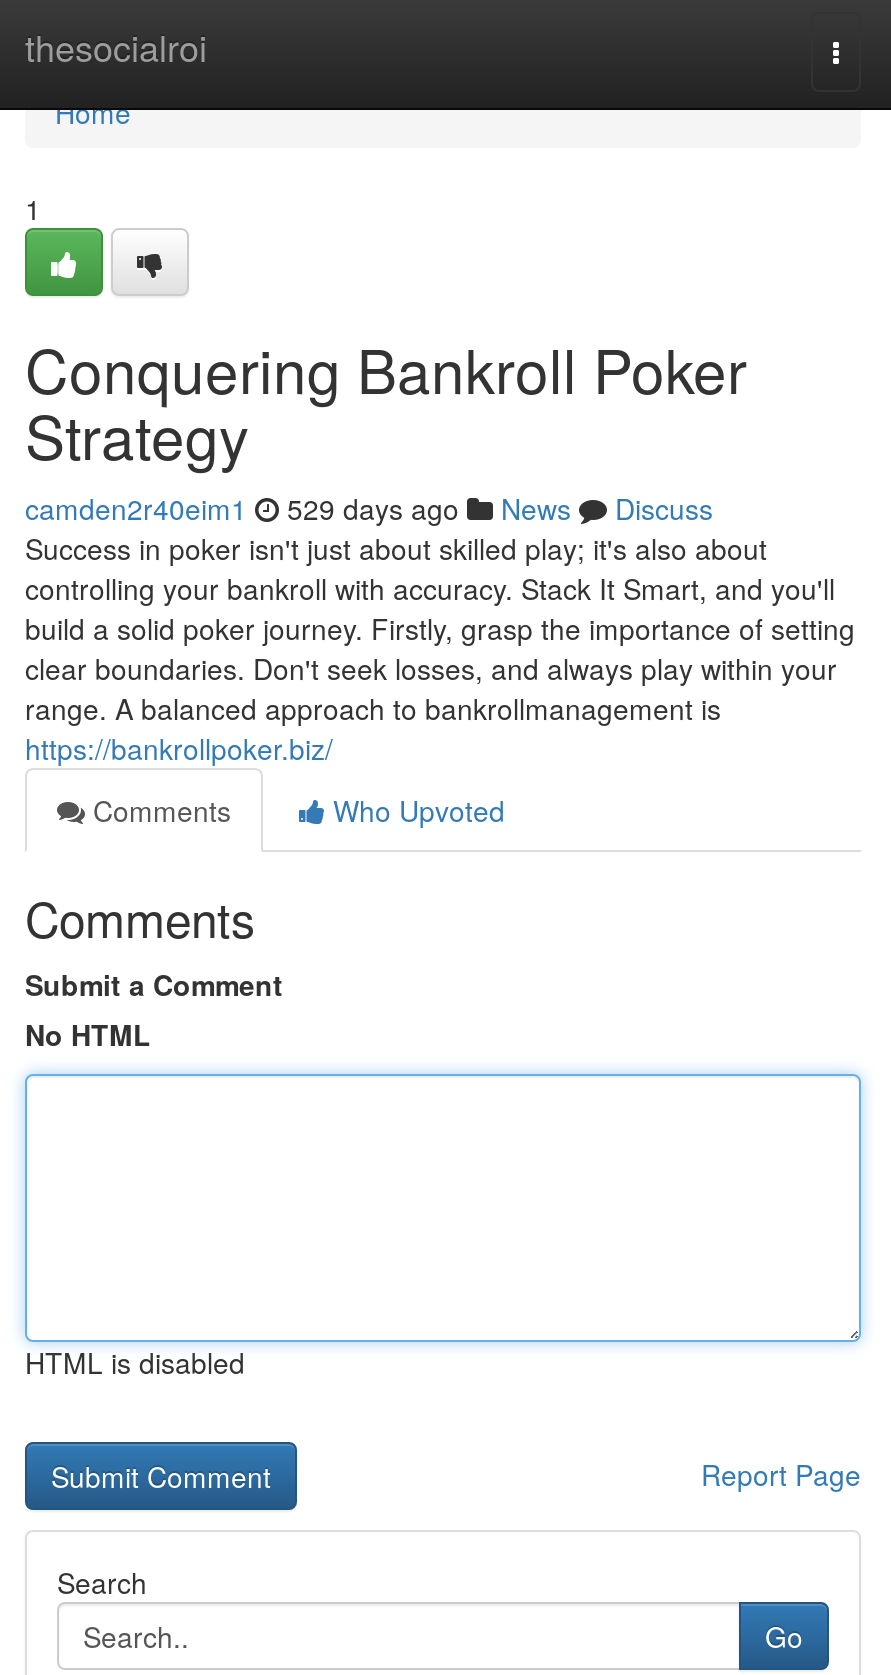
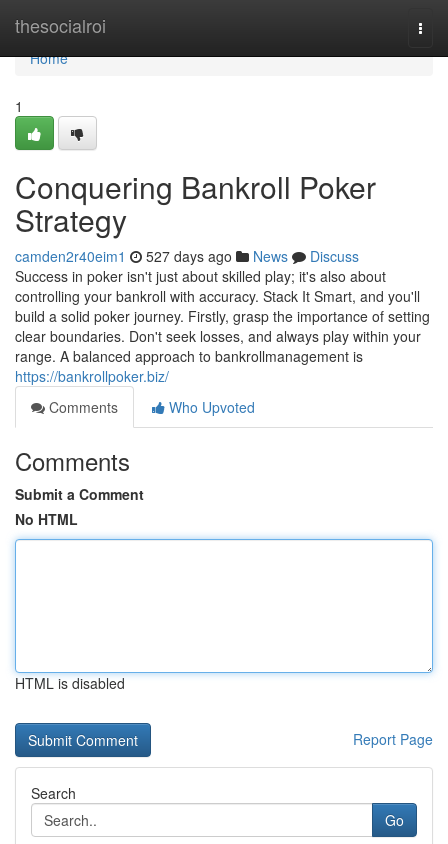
[25,488,713,528] camden2r40eim1 529 days ago News Discuss -> [15,246,359,266] camden2r40eim1 527 days ago News Discuss

